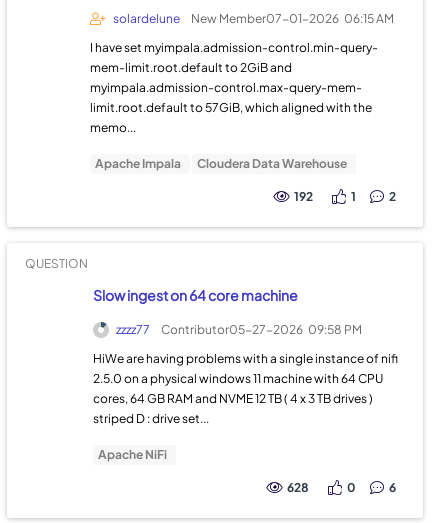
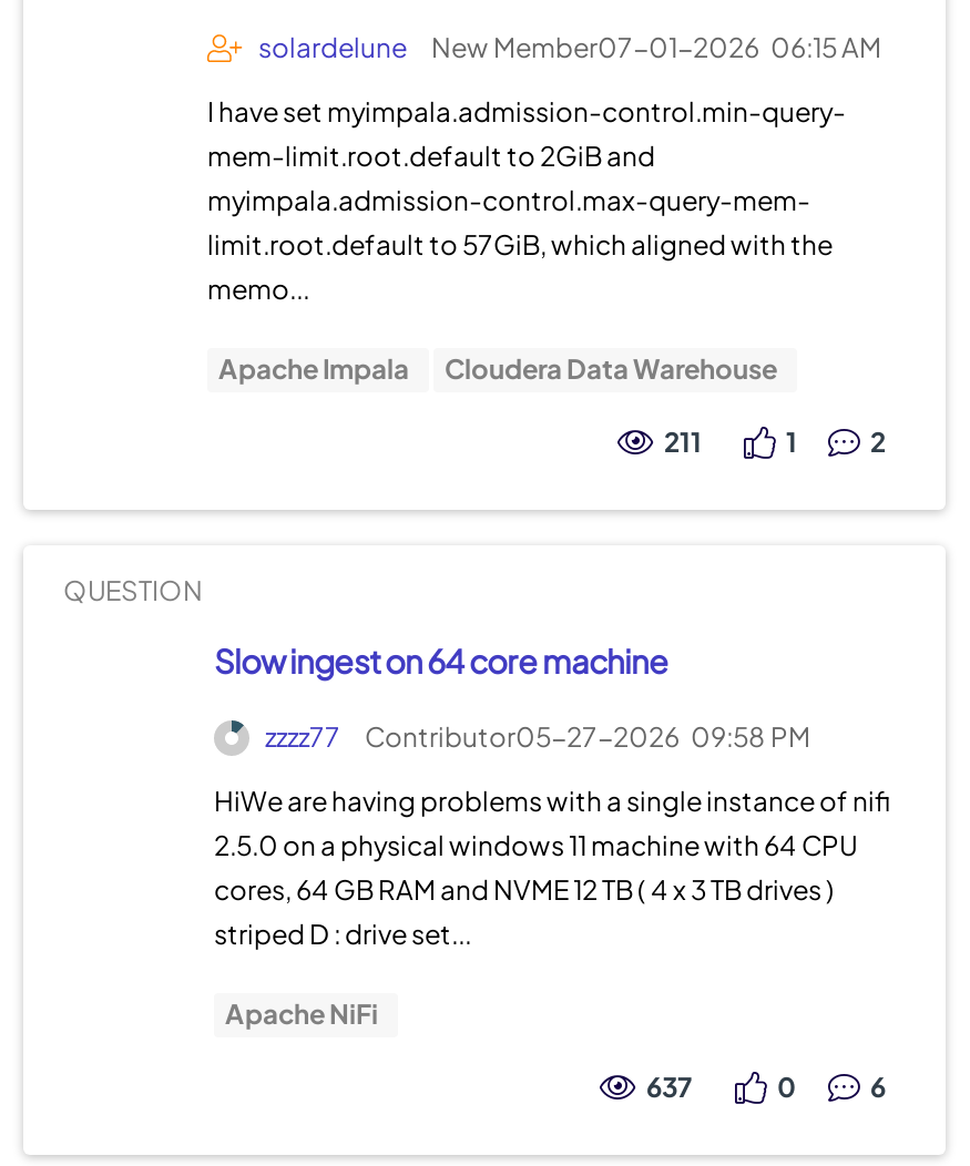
[294,189,313,204] 192 -> [664,426,702,459] 211
[287,480,309,495] 628 -> [646,1071,693,1104] 637

